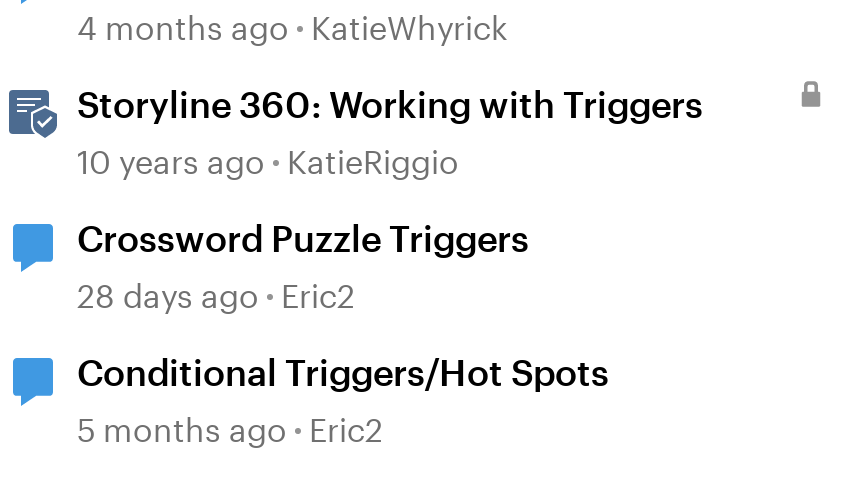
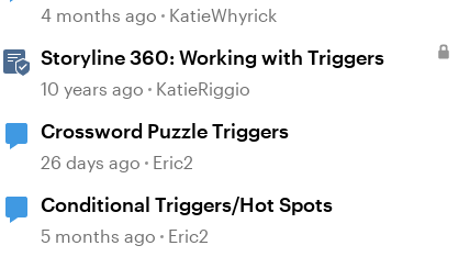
[77,276,355,314] 28 days ago Eric2 -> [41,152,193,172] 26 days ago Eric2

